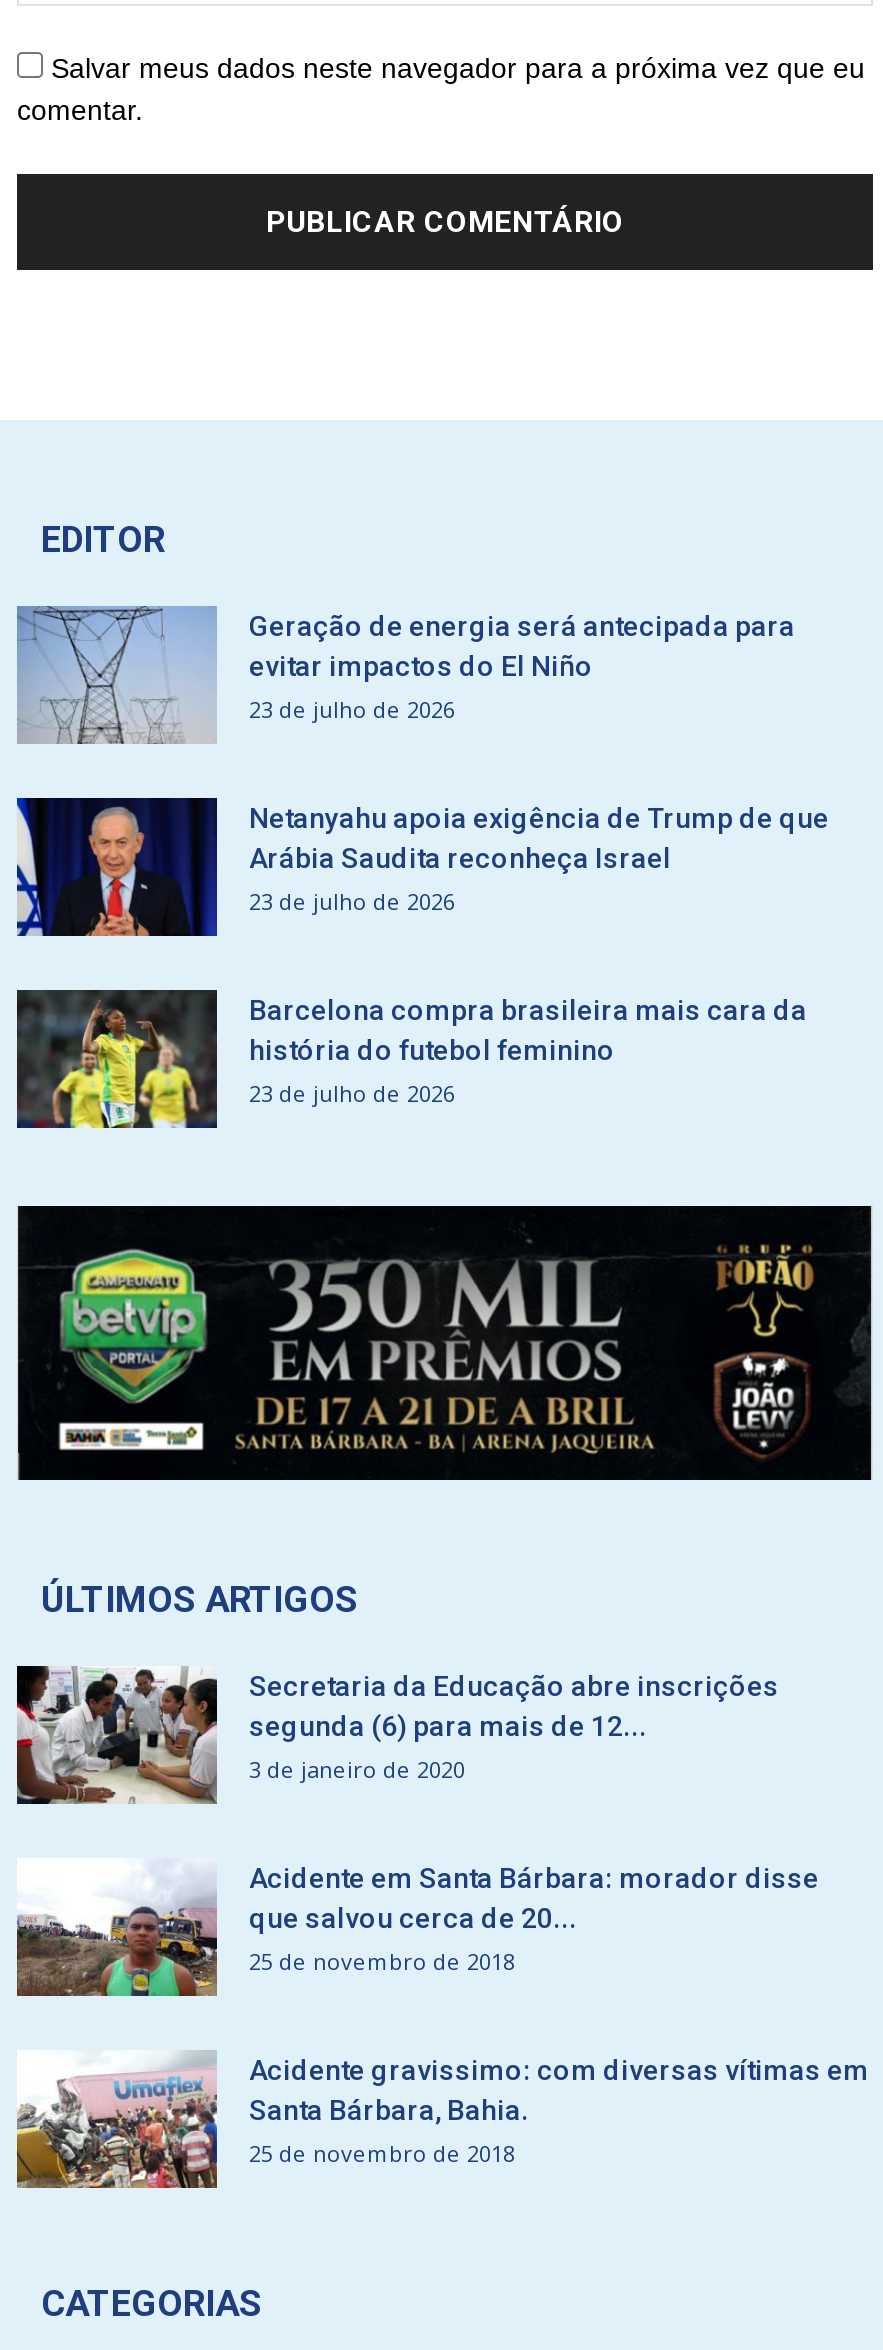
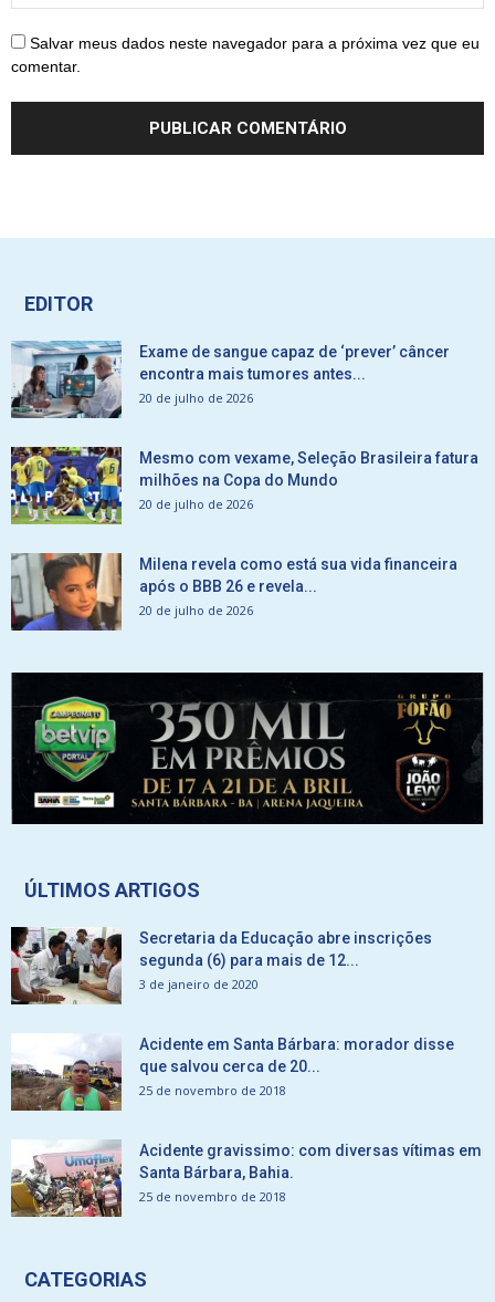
[17,606,795,746] [image] | Geração de energia será antecipada para | evitar impactos do El Niño | 23 de julho de 2026 -> [11,341,450,419] [image] | Exame de sangue capaz de ‘prever’ câncer | encontra mais tumores antes... | 20 de julho de 2026
[15,796,829,938] [image] | Netanyahu apoia exigência de Trump de que | Arábia Saudita reconheça Israel | 23 de julho de 2026 -> [10,446,478,525] [image] | Mesmo com vexame, Seleção Brasileira fatura | milhões na Copa do Mundo | 20 de julho de 2026
[17,988,807,1130] [image] | Barcelona compra brasileira mais cara da | história do futebol feminino | 23 de julho de 2026 -> [11,552,457,632] [image] | Milena revela como está sua vida financeira | após o BBB 26 e revela... | 20 de julho de 2026

